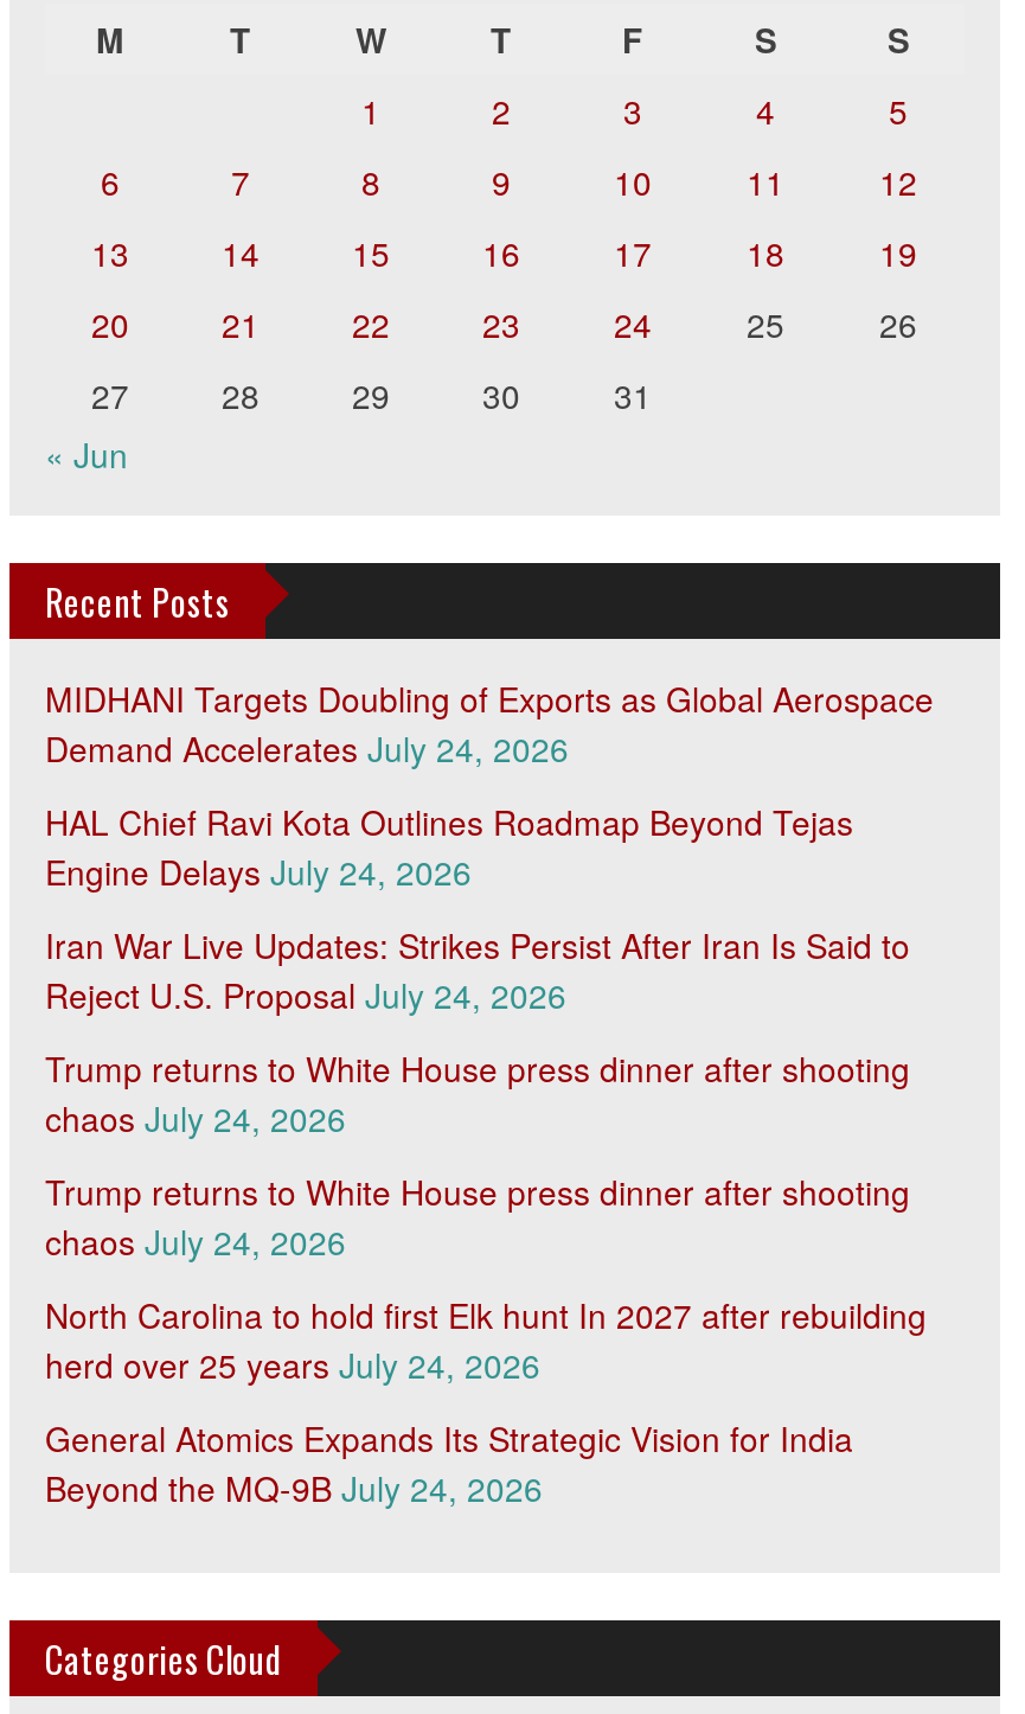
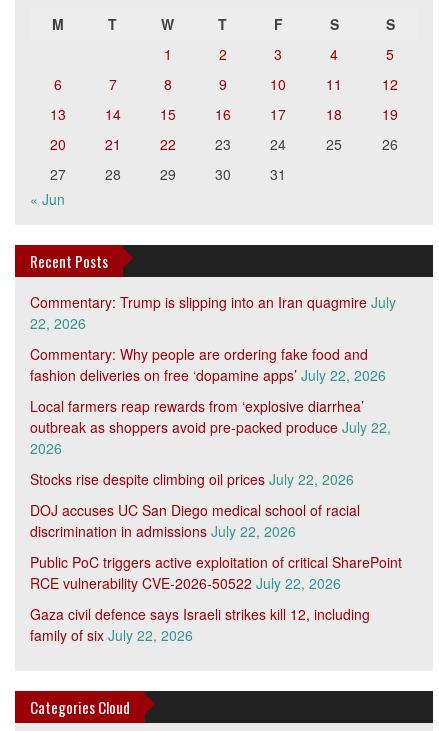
[45,674,934,772] MIDHANI Targets Doubling of Exports as Global Aerospace | Demand Accelerates July 24, 2026 -> [30,292,396,333] Commentary: Trump is slipping into an Iran quagmire July | 22, 2026
[45,798,853,895] HAL Chief Ravi Kota Outlines Roadmap Beyond Tejas | Engine Delays July 24, 2026 -> [30,344,386,385] Commentary: Why people are ordering fake food and | fashion deliveries on free ‘dopamine apps’ July 22, 2026
[45,921,910,1018] Iran War Live Updates: Strikes Persist After Iran Is Said to | Reject U.S. Proposal July 24, 2026 -> [30,396,391,458] Local farmers reap rewards from ‘explosive diarrhea’ | outbreak as shoppers avoid pre-packed produce July 22, | 2026
[45,1044,910,1141] Trump returns to White House press dinner after shooting | chaos July 24, 2026 -> [30,469,354,489] Stocks rise despite climbing oil prices July 22, 2026
[45,1168,910,1265] Trump returns to White House press dinner after shooting | chaos July 24, 2026 -> [30,500,360,541] DOJ accuses UC San Diego medical school of racial | discrimination in admissions July 22, 2026
[45,1291,927,1388] North Carolina to hold first Elk hunt In 2027 after rebuilding | herd over 25 years July 24, 2026 -> [30,552,402,593] Public PoC triggers active exploitation of critical SharePoint | RCE vulnerability CVE-2026-50522 July 22, 2026
[45,1414,853,1511] General Atomics Expands Its Strategic Vision for India | Beyond the MQ-9B July 24, 2026 -> [30,604,370,645] Gaza civil defence says Israeli strikes kill 12, including | family of six July 22, 2026

